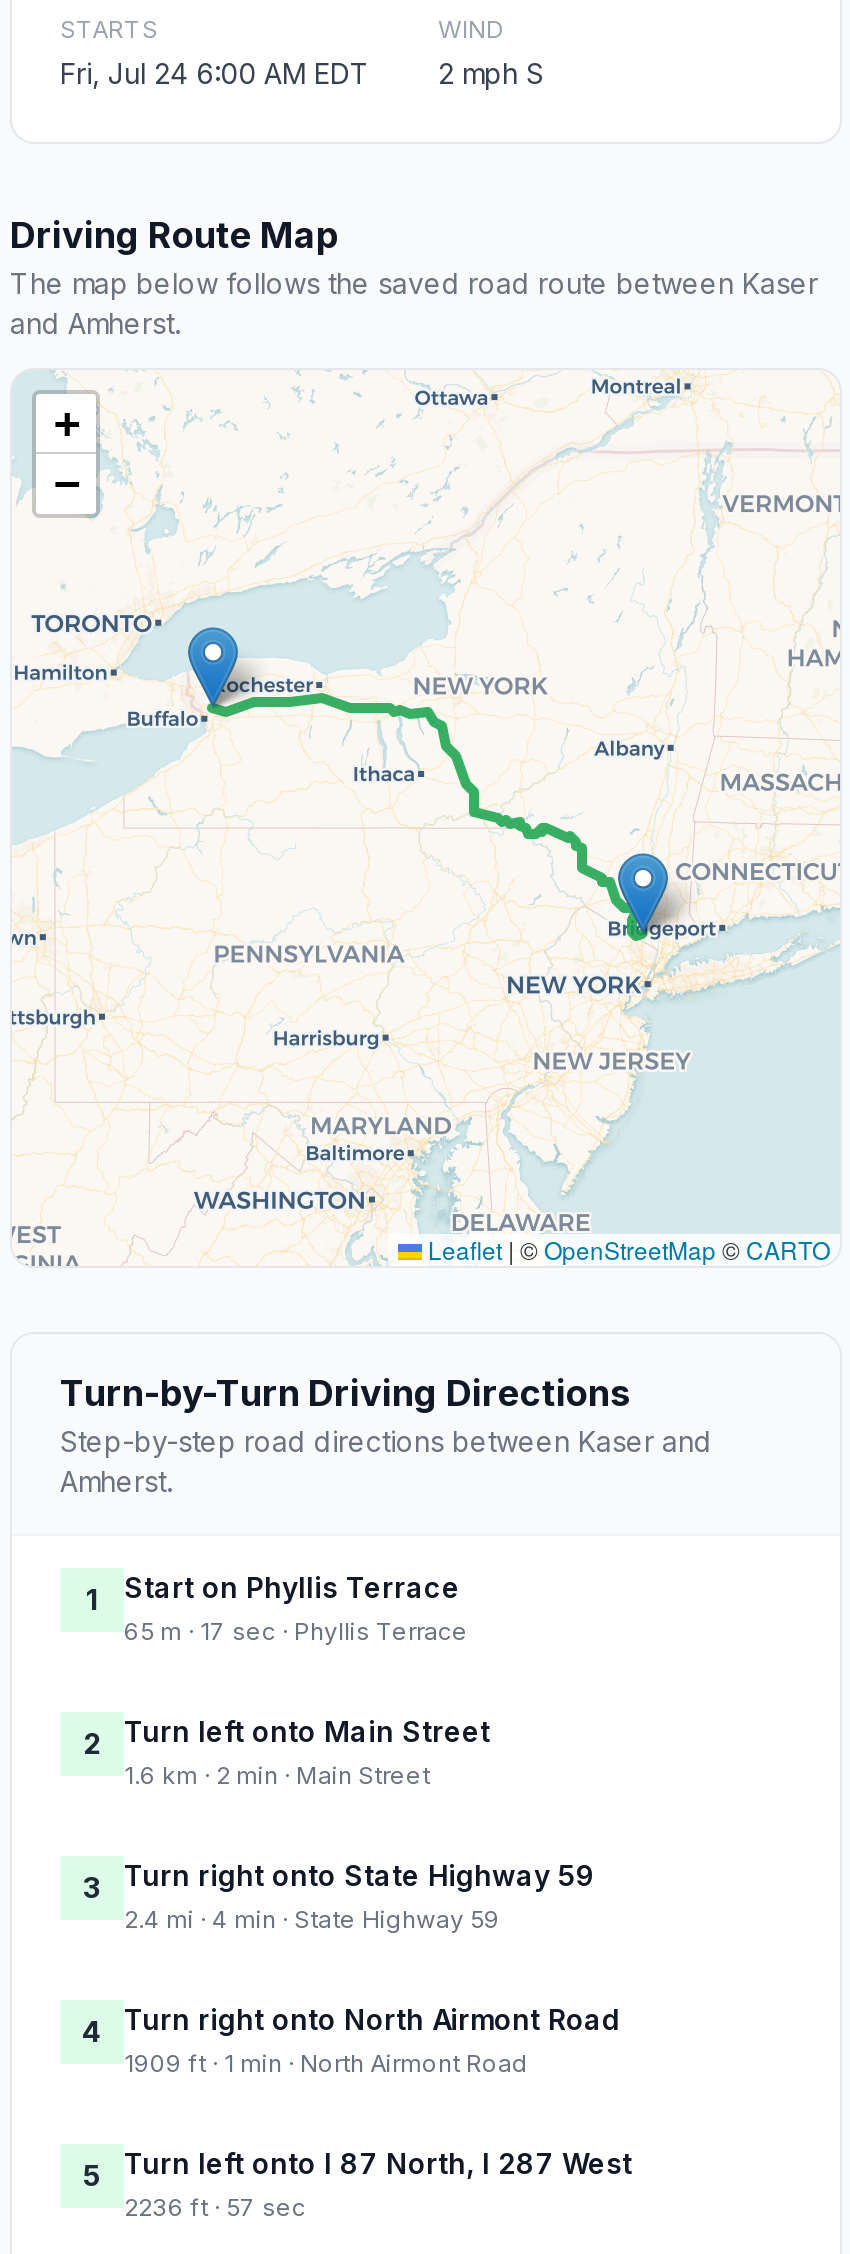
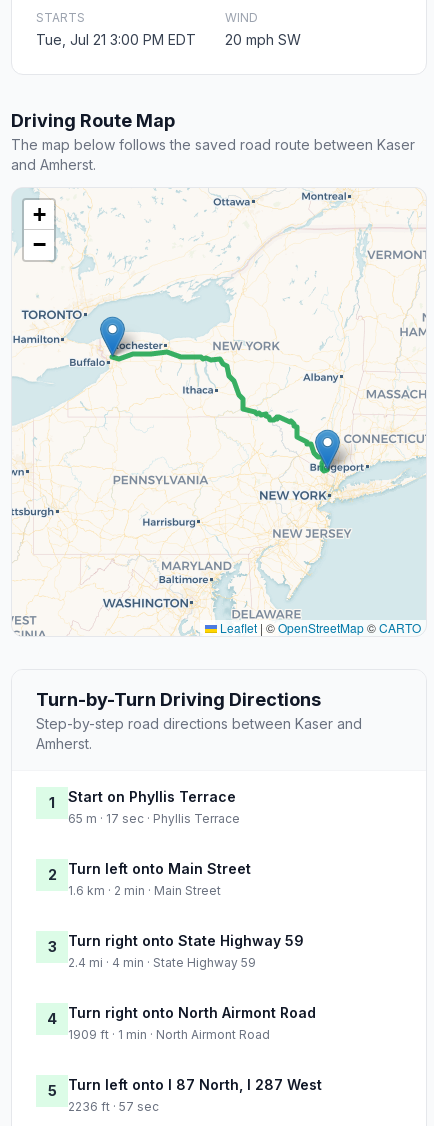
[60,56,370,90] Fri, Jul 24 6:00 AM EDT -> [36,31,196,48] Tue, Jul 21 3:00 PM EDT
[438,56,544,90] 2 mph S -> [225,31,301,48] 20 mph SW

